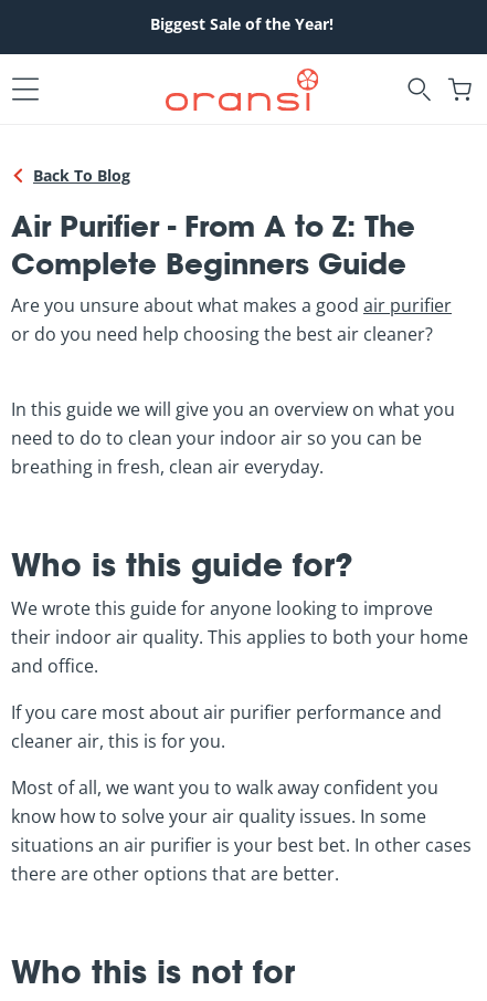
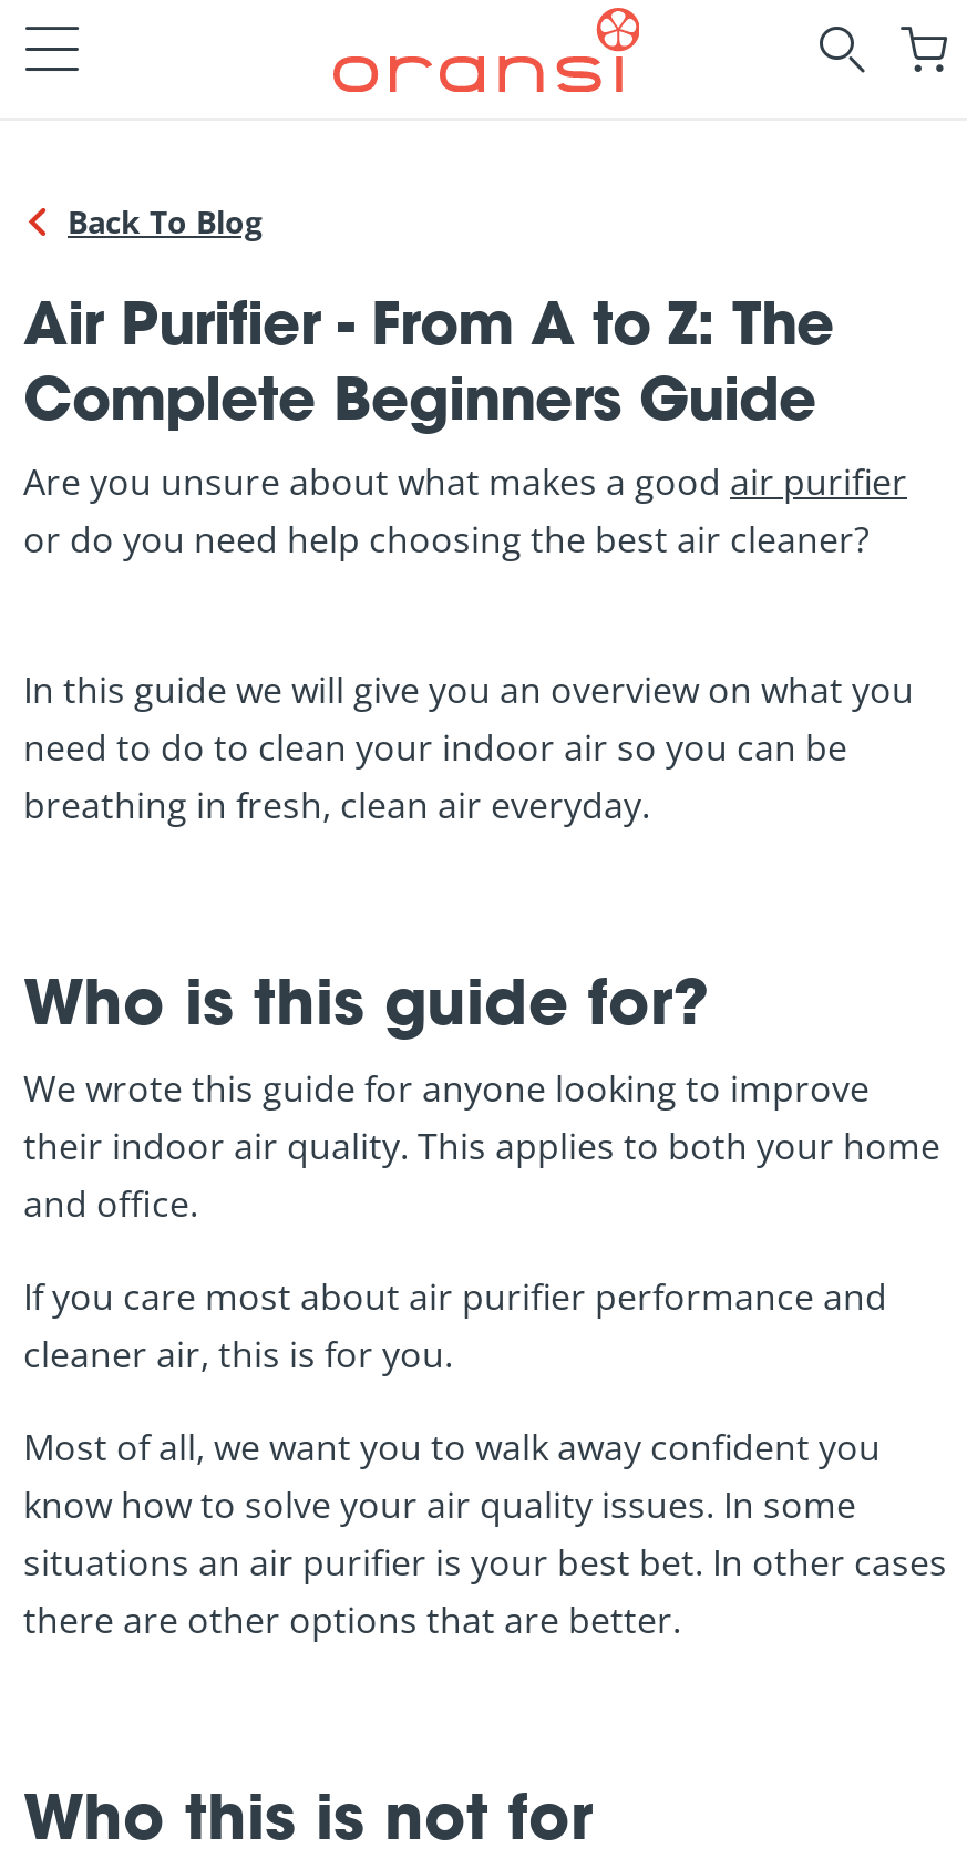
[150,13,334,34] Biggest Sale of the Year! -> none

